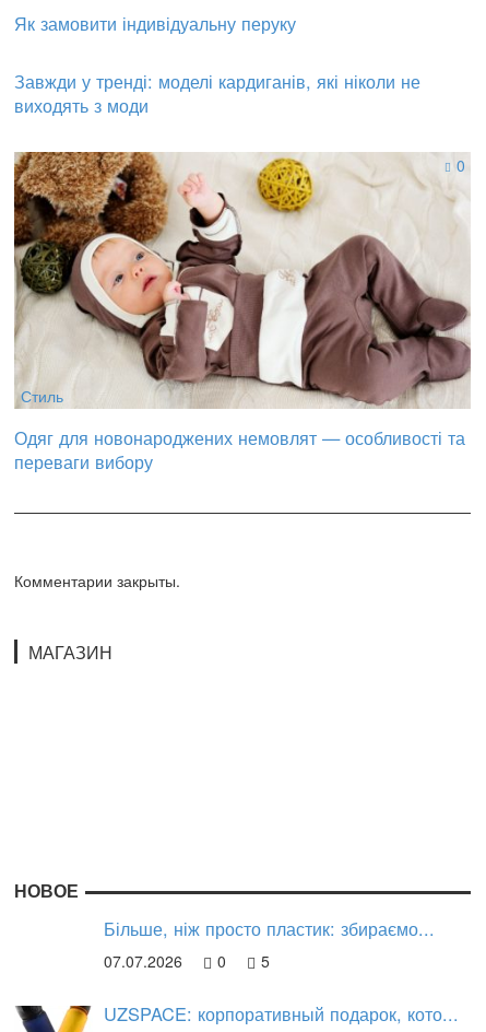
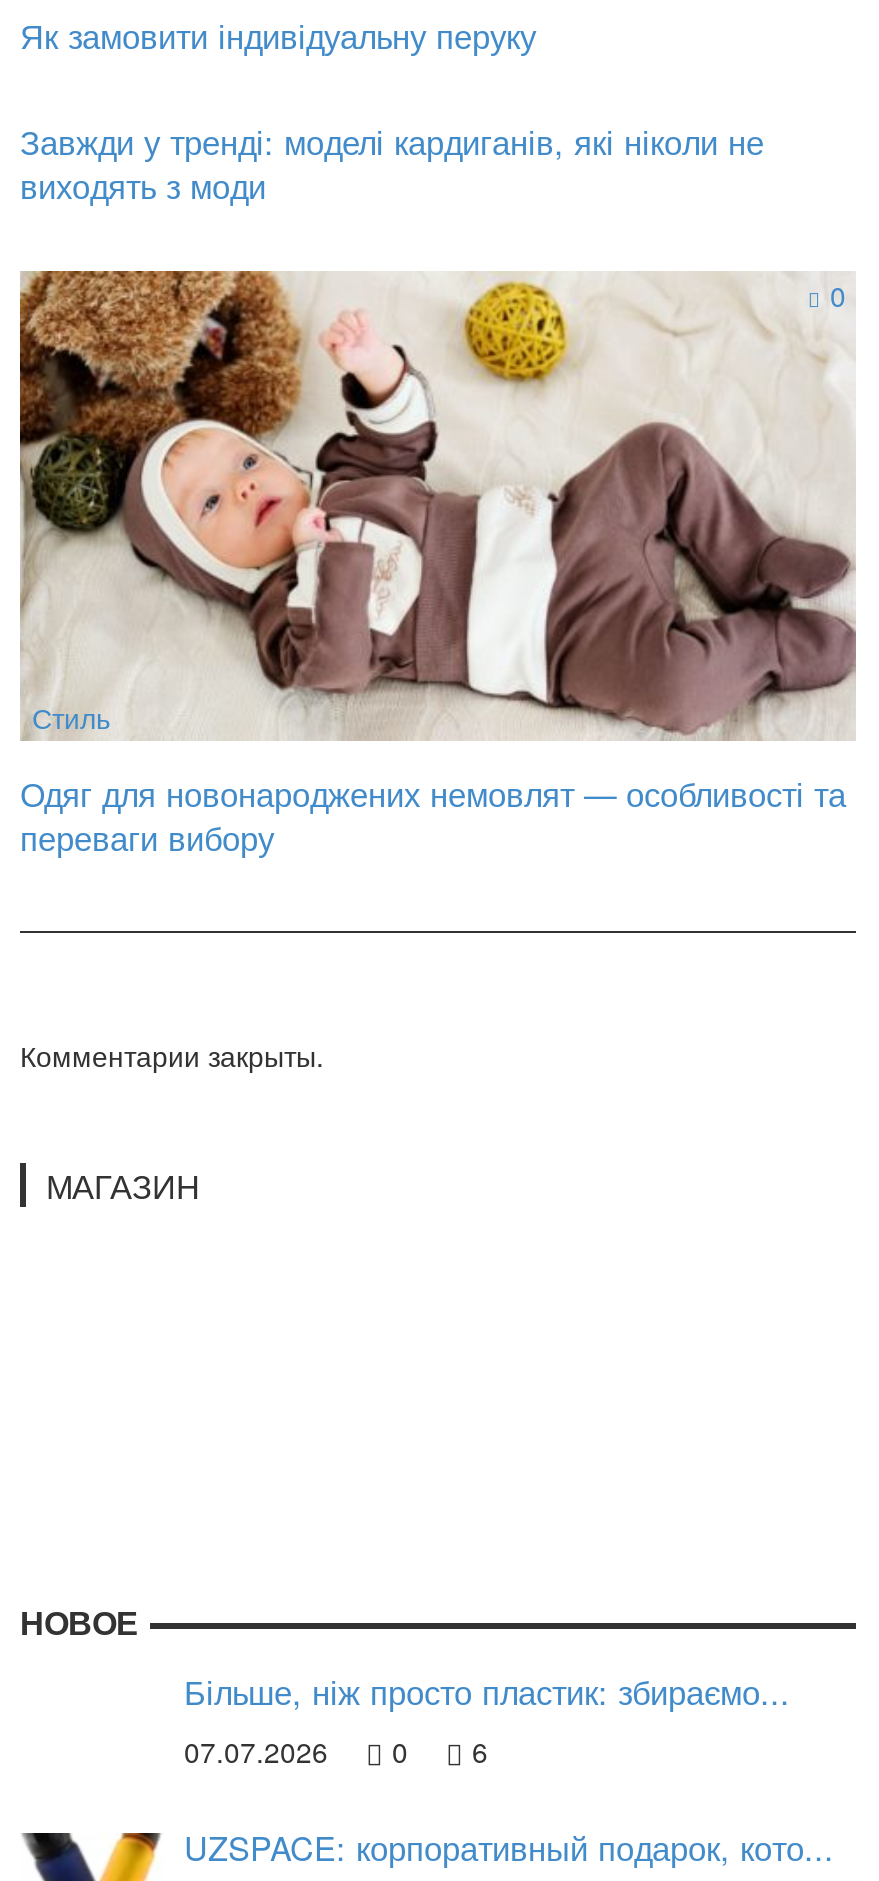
[104,950,270,972] 07.07.2026 0 5 -> [184,1732,488,1772] 07.07.2026 0 6

